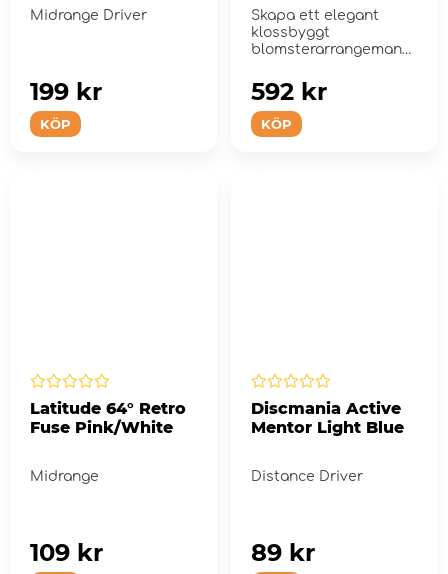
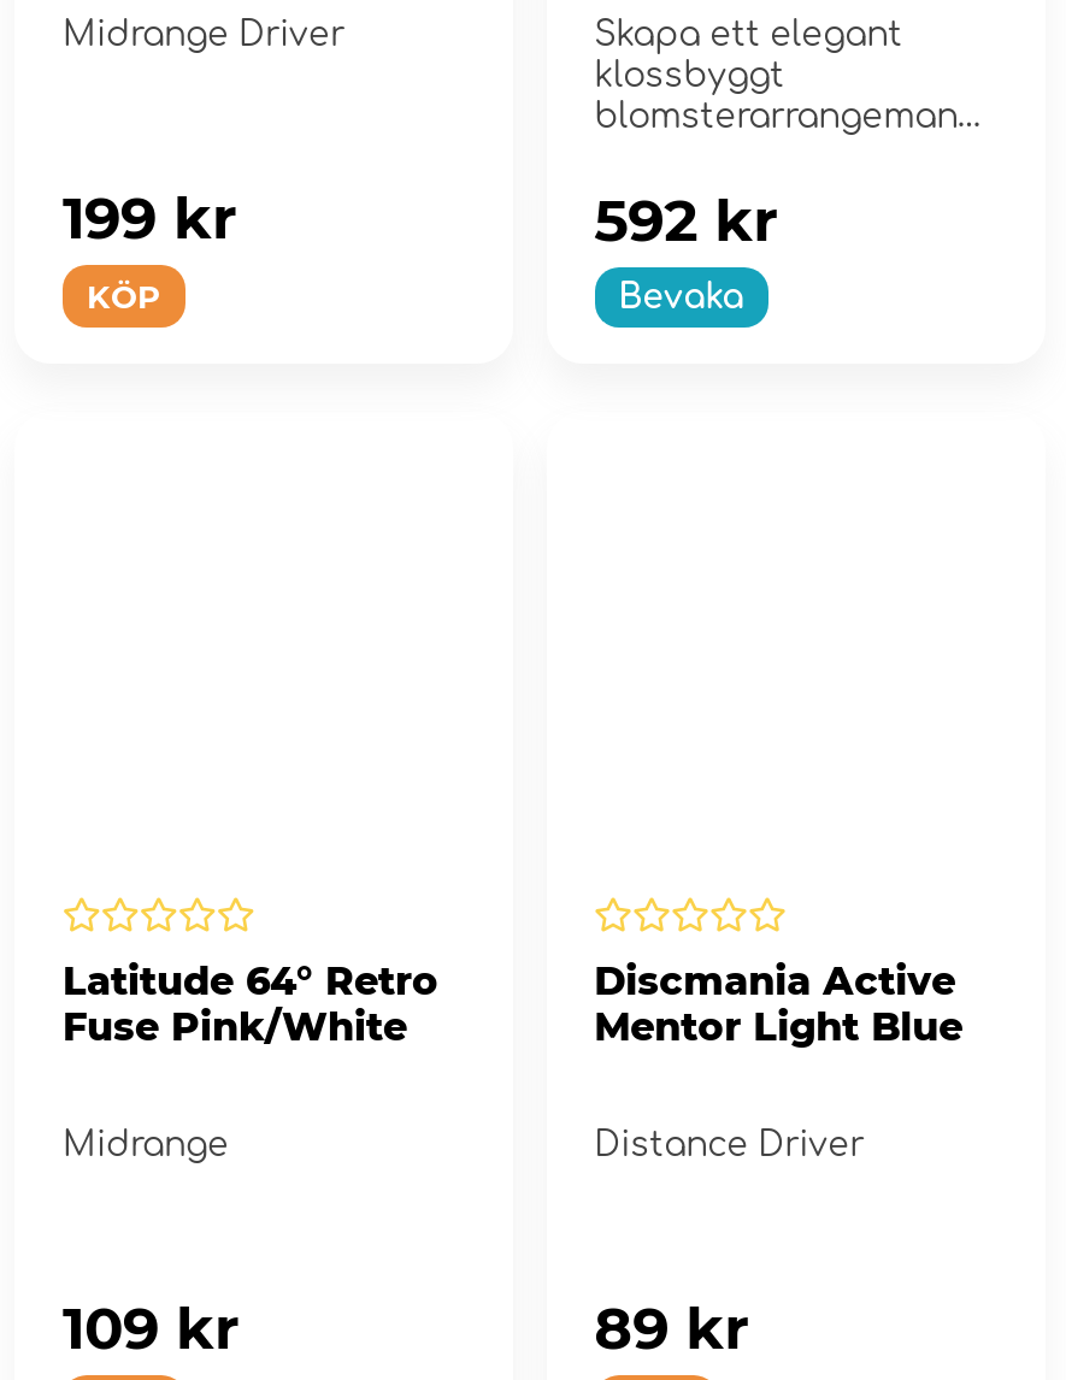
[261,116,292,132] KÖP -> [618,278,744,315] Bevaka

